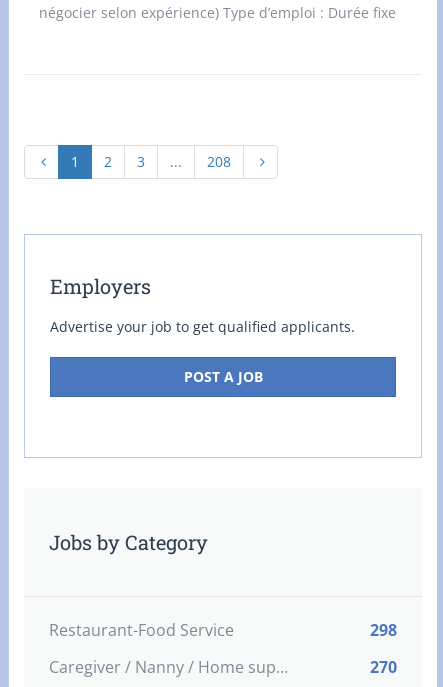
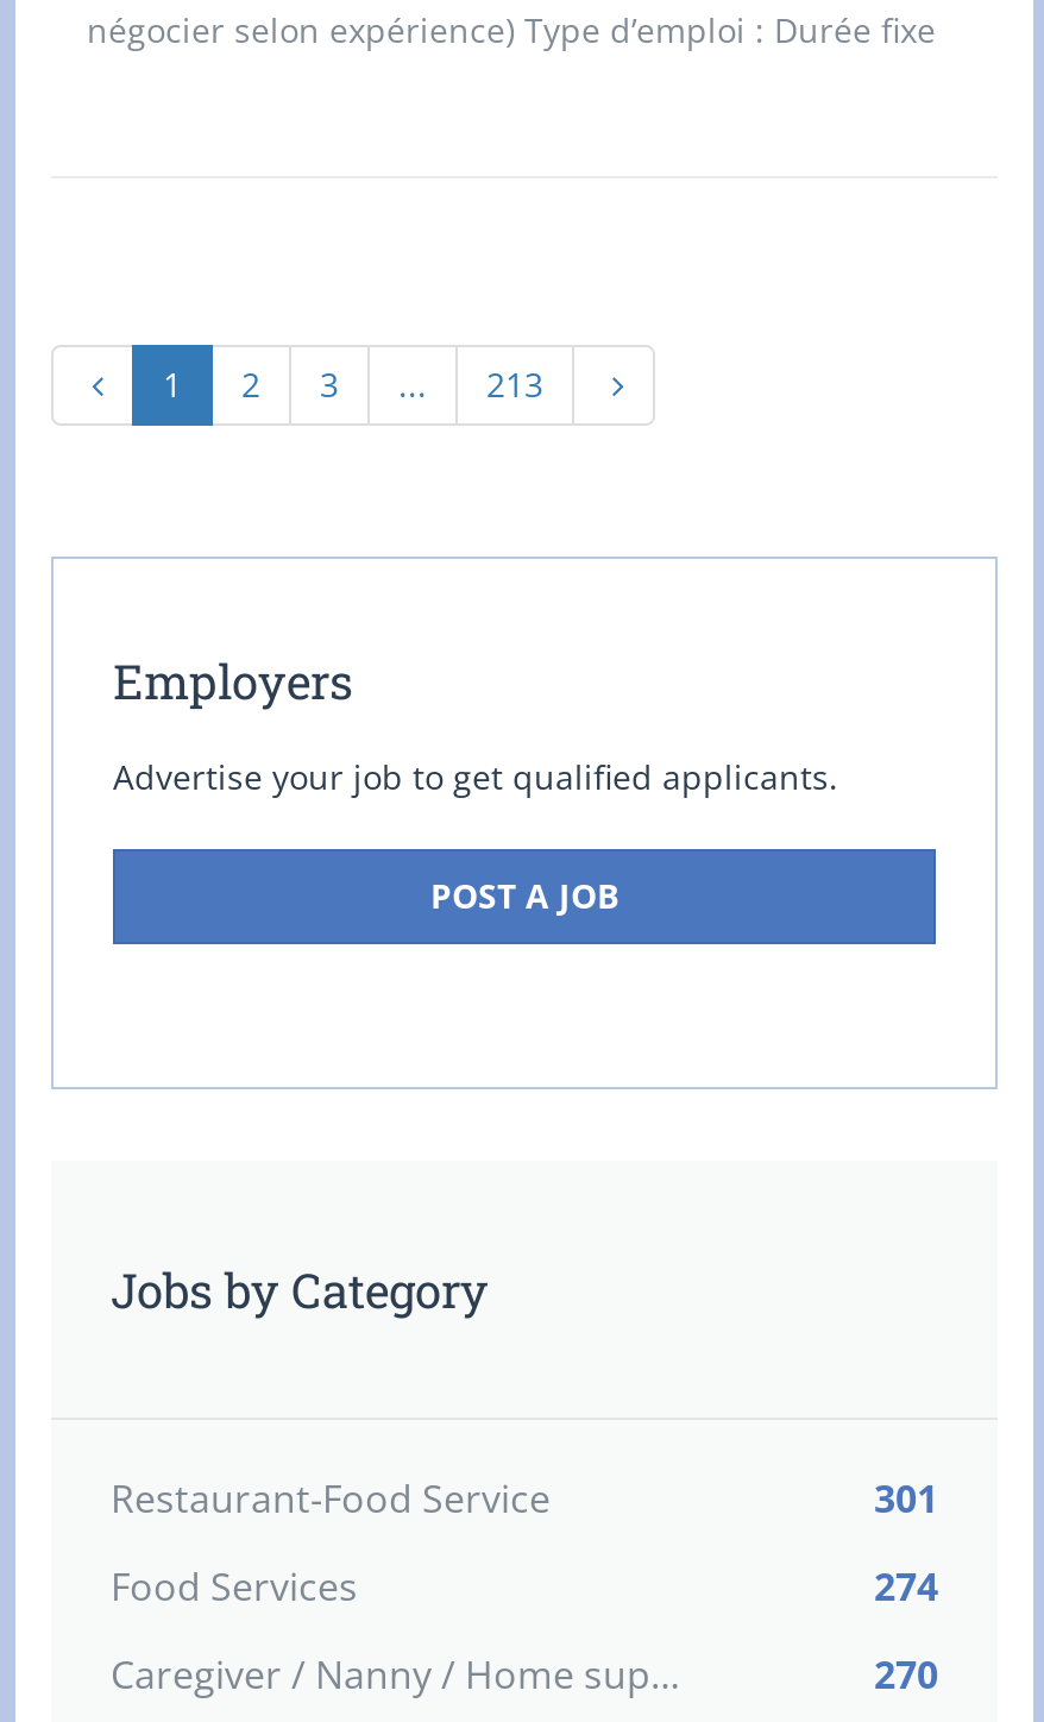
[207,152,231,171] 208 -> [486,362,543,407] 213
[370,619,397,641] 298 -> [111,1472,938,1613] 301 | Food Services | 274

